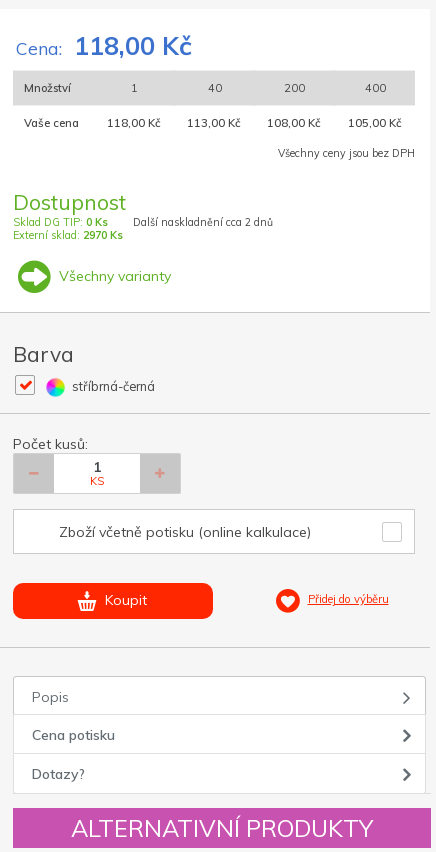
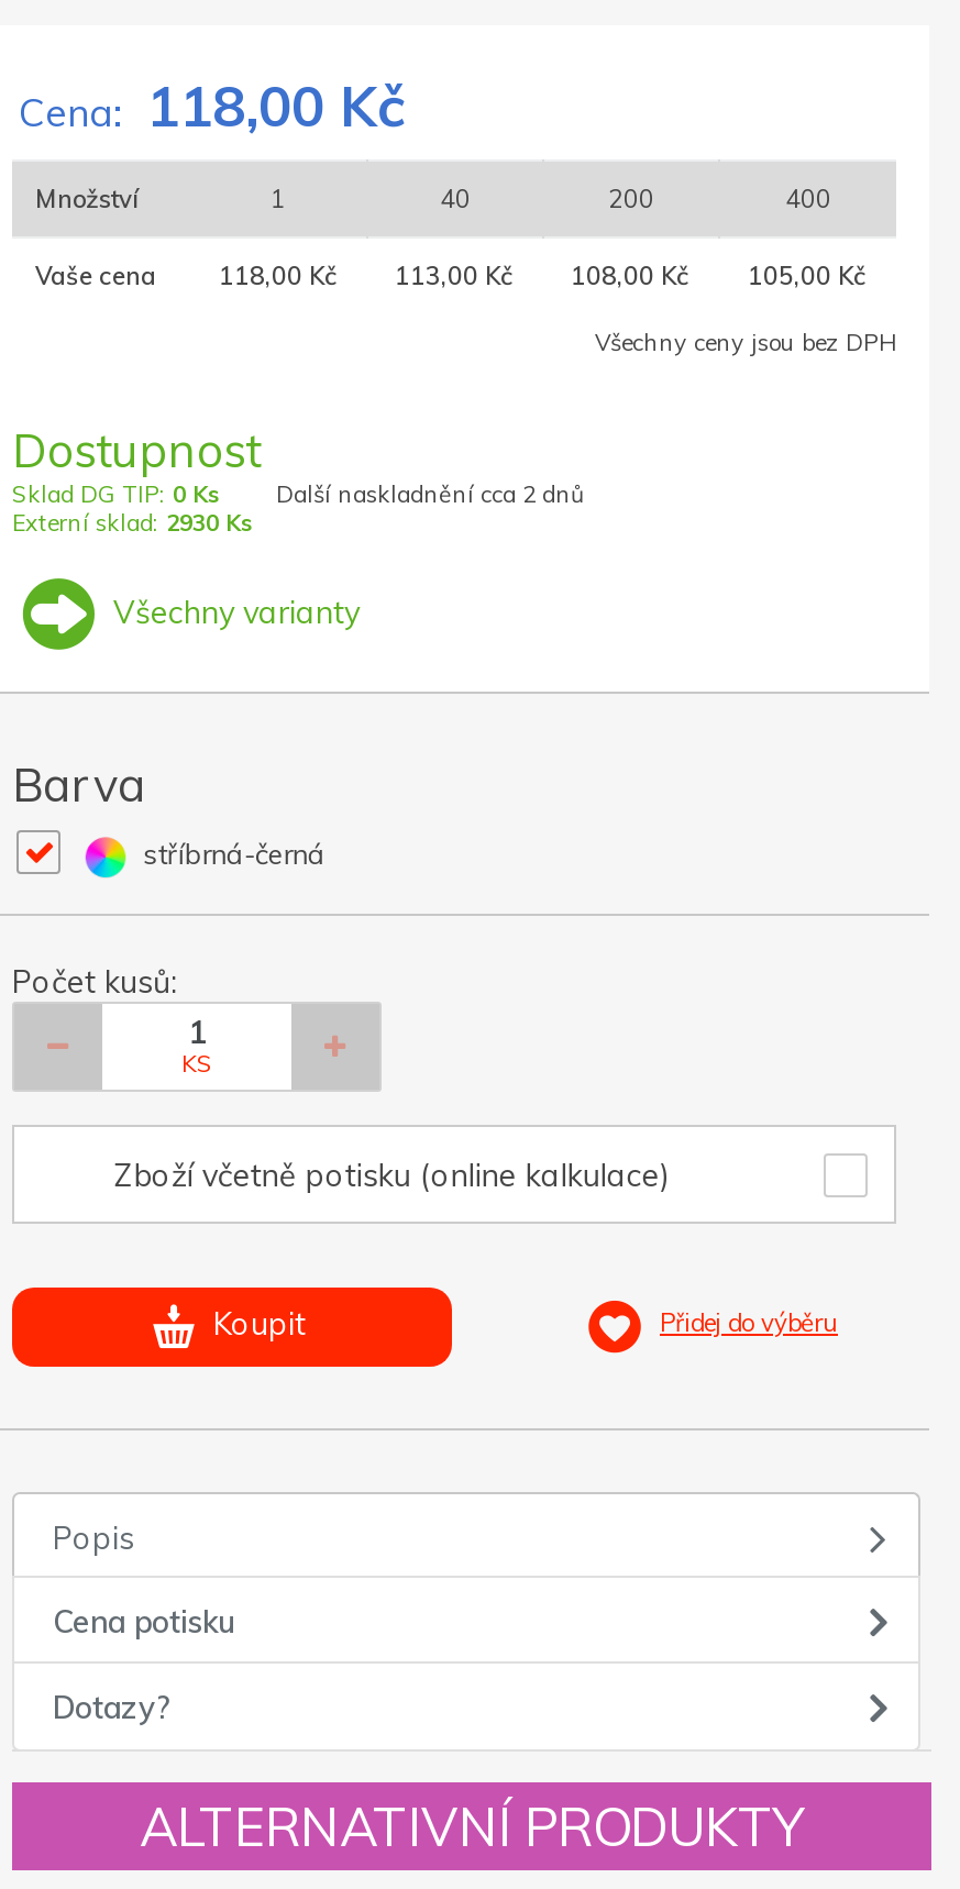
[13,228,123,242] Externí sklad: 2970 Ks -> [12,508,254,538] Externí sklad: 2930 Ks

